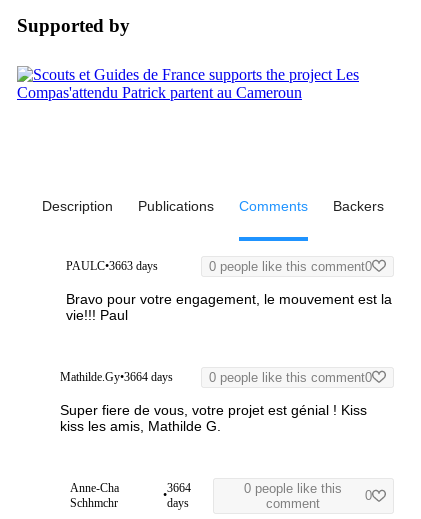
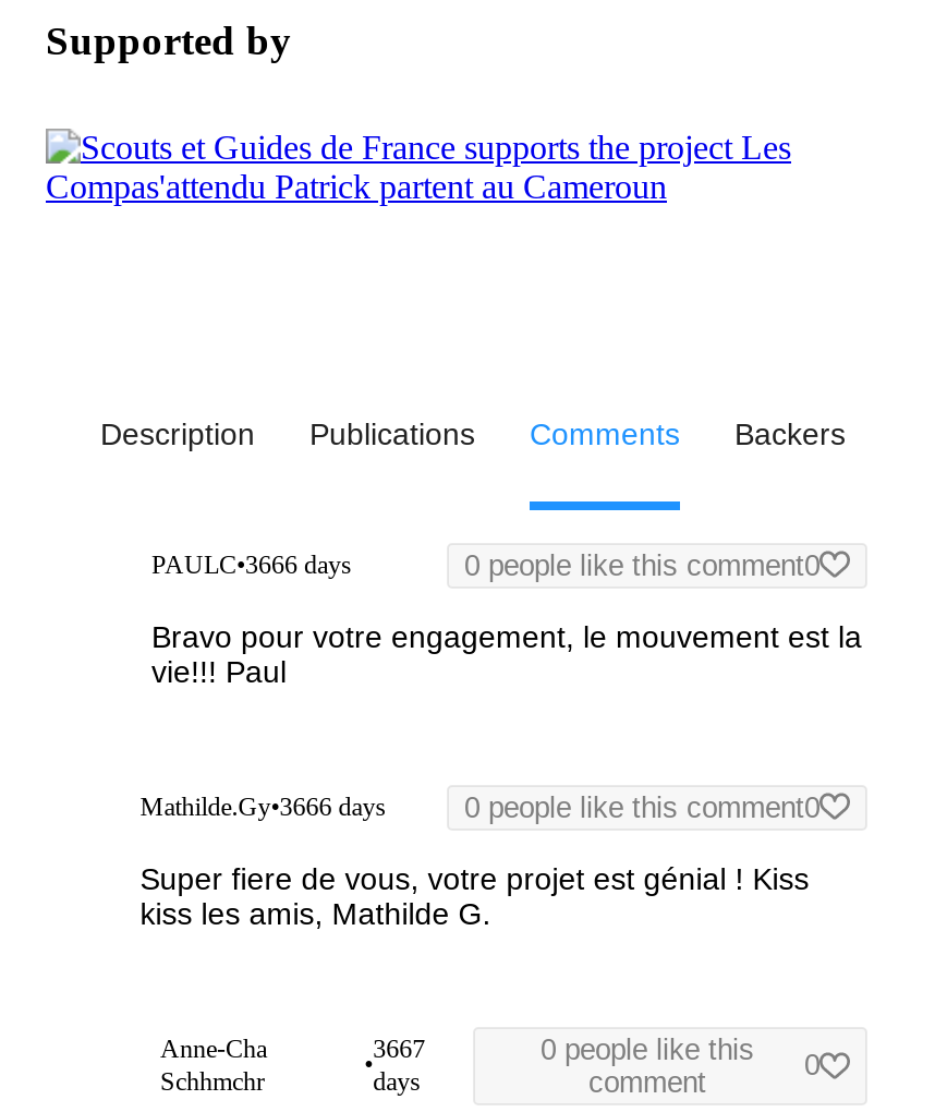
[65,259,157,273] PAULC•3663 days -> [151,549,352,580] PAULC•3666 days
[60,370,173,384] Mathilde.Gy•3664 days -> [140,791,386,822] Mathilde.Gy•3666 days
[167,481,191,495] 3664 -> [373,1033,425,1064] 3667

